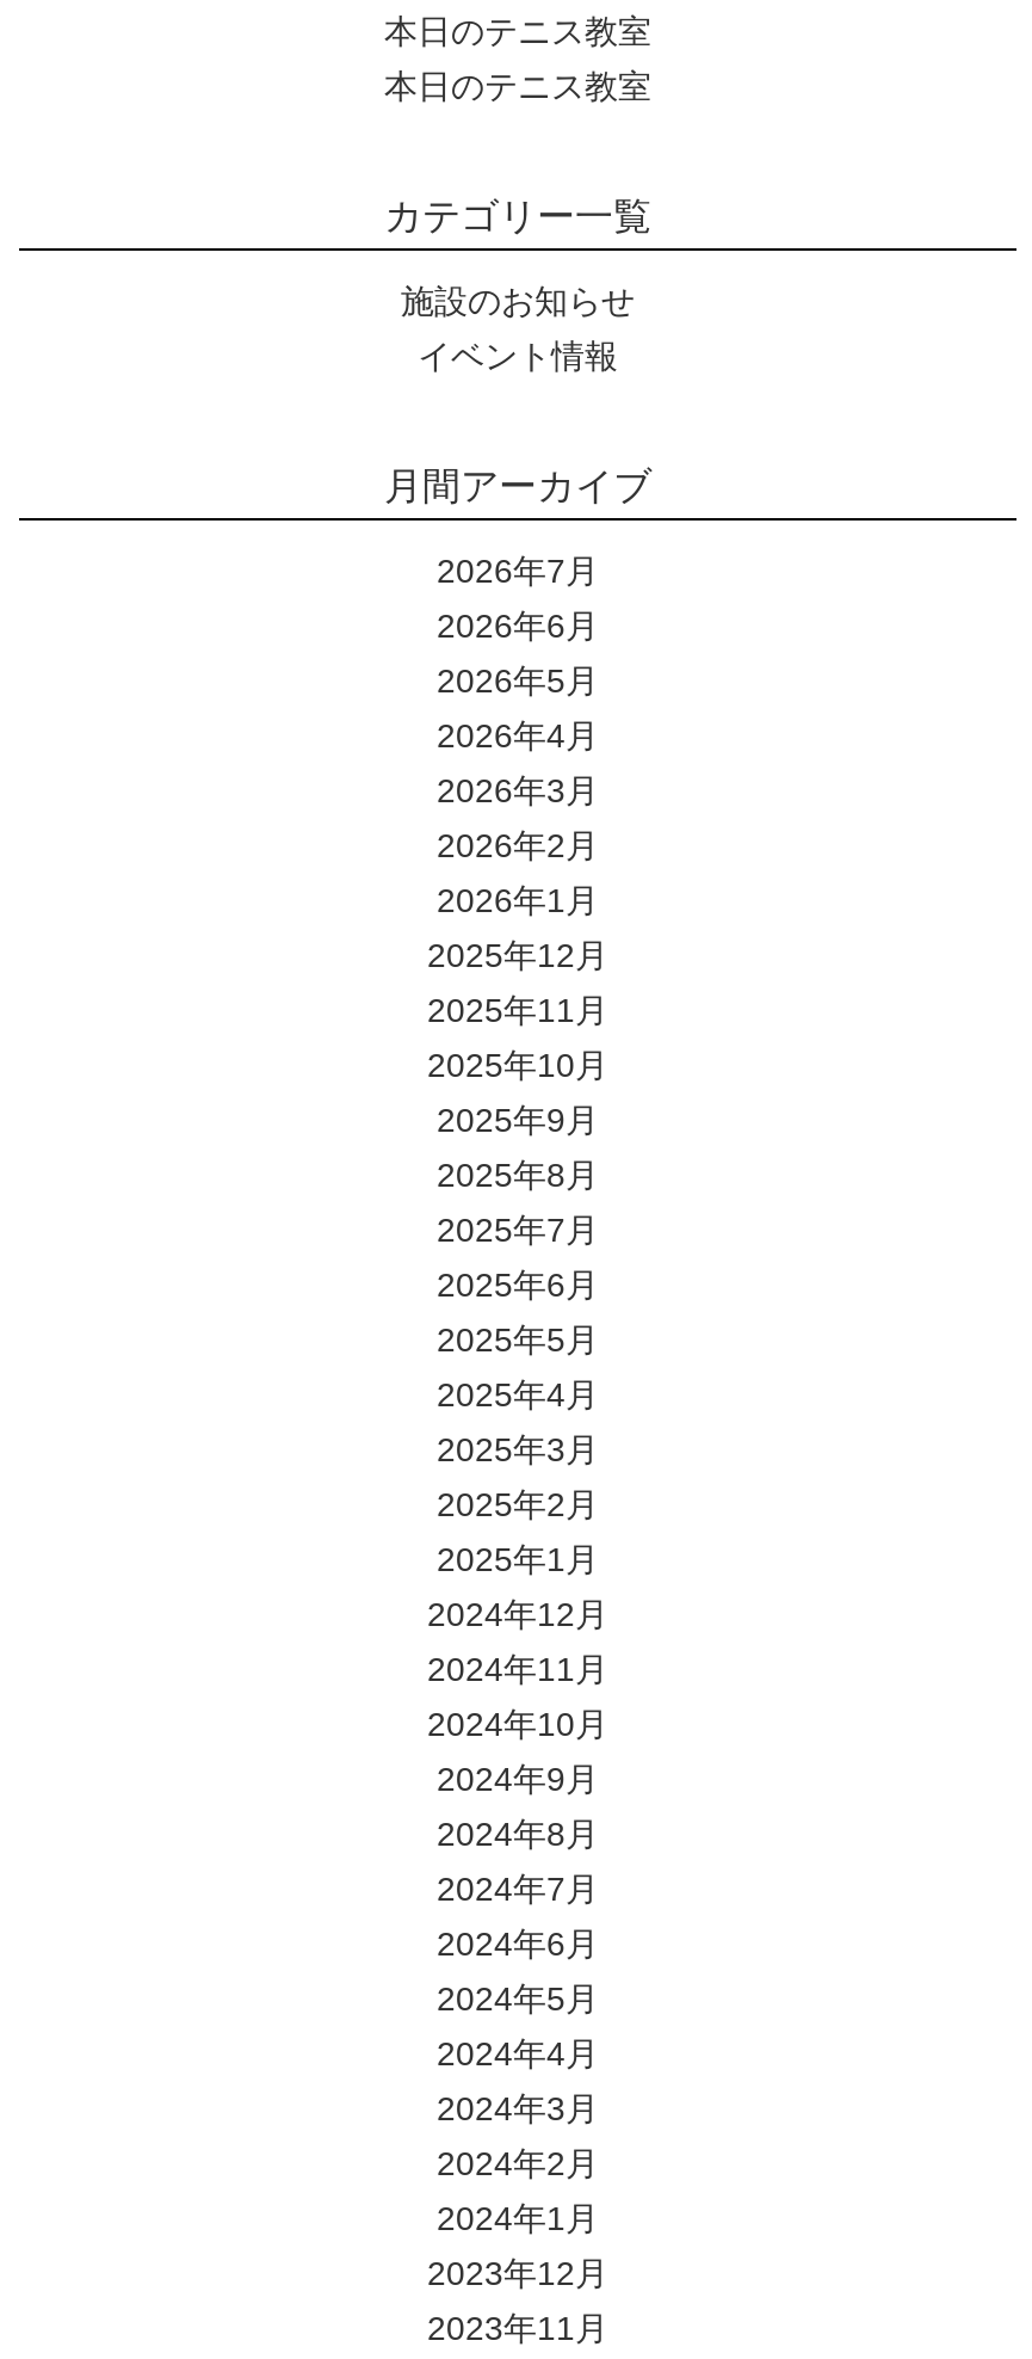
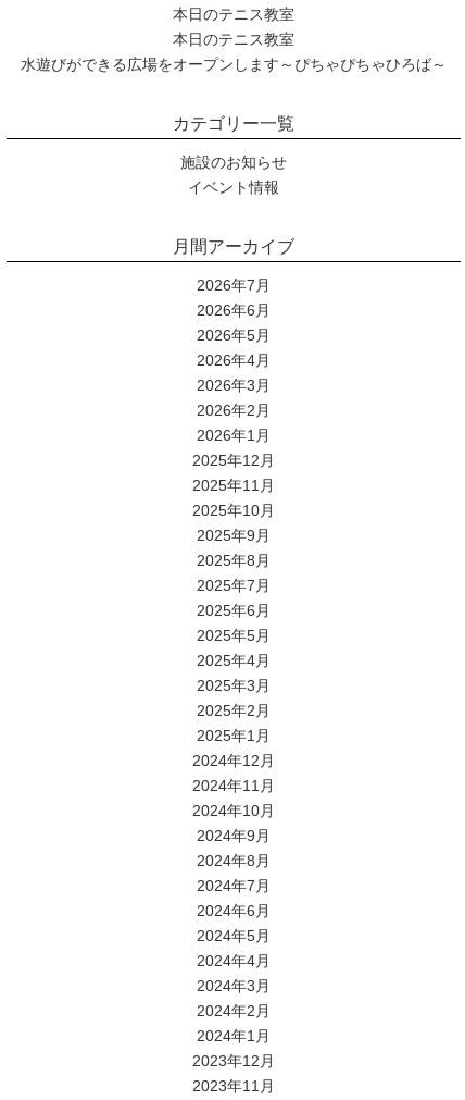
none -> [21,55,447,73] 水遊びができる広場をオープンします～ぴちゃぴちゃひろば～

